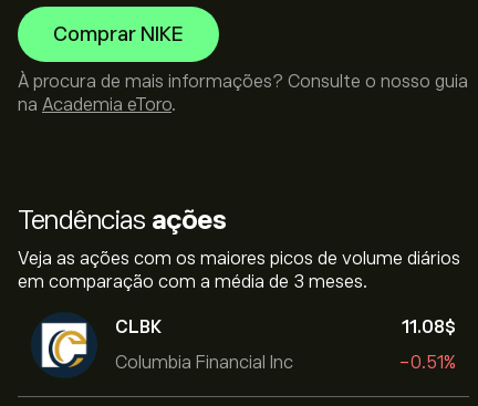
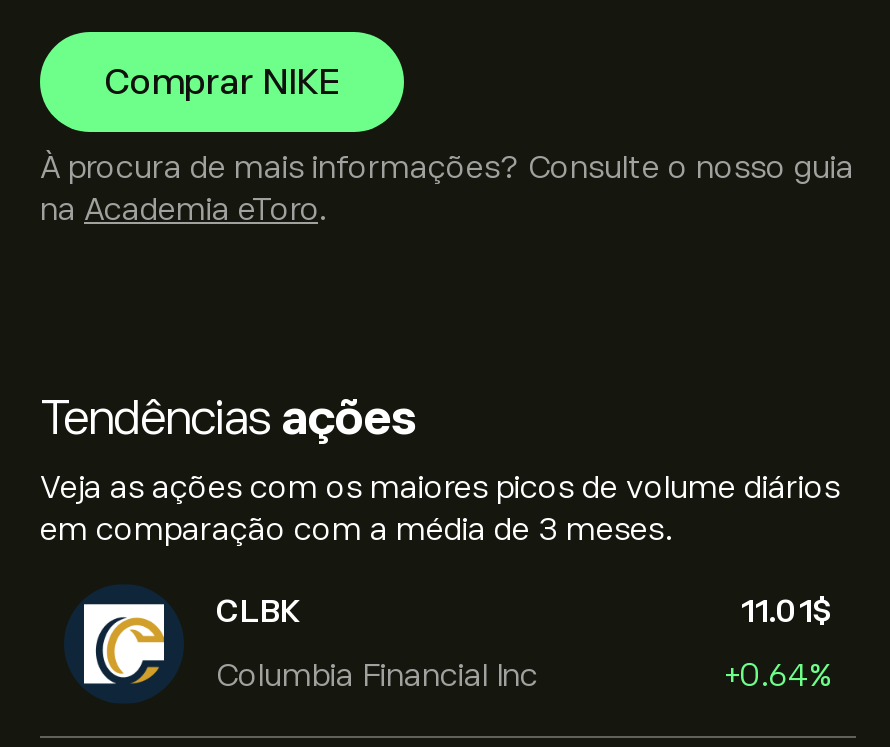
[402,317,456,337] 11.08$ -> [740,593,832,629] 11.01$
[398,352,456,372] -0.51% -> [724,657,832,693] +0.64%

